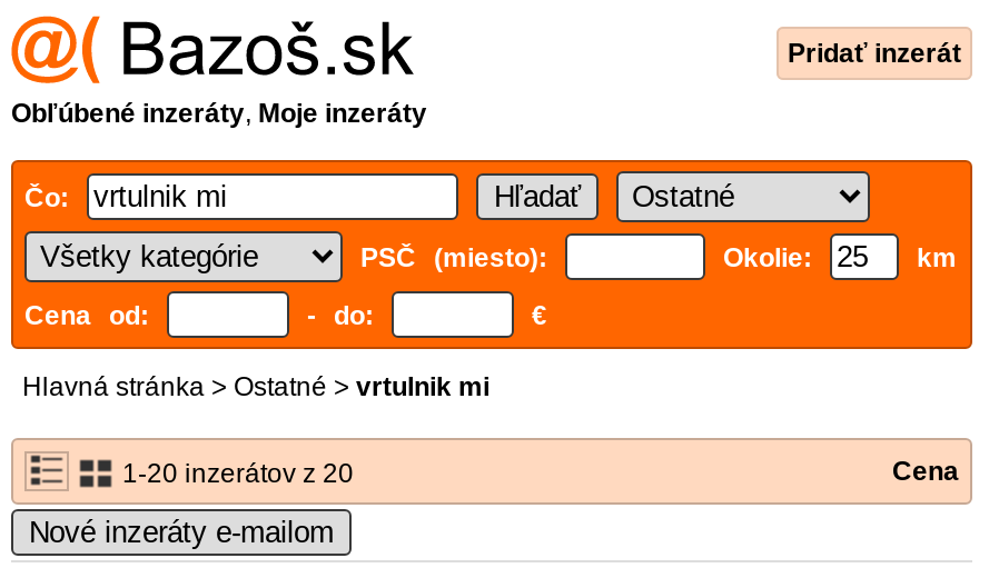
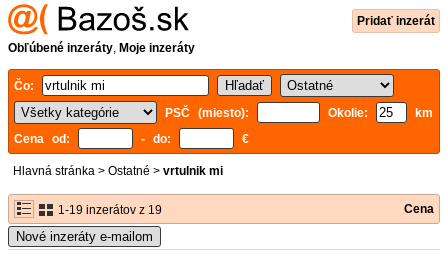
[116,458,354,489] 1-20 inzerátov z 20 -> [55,203,162,217] 1-19 inzerátov z 19

